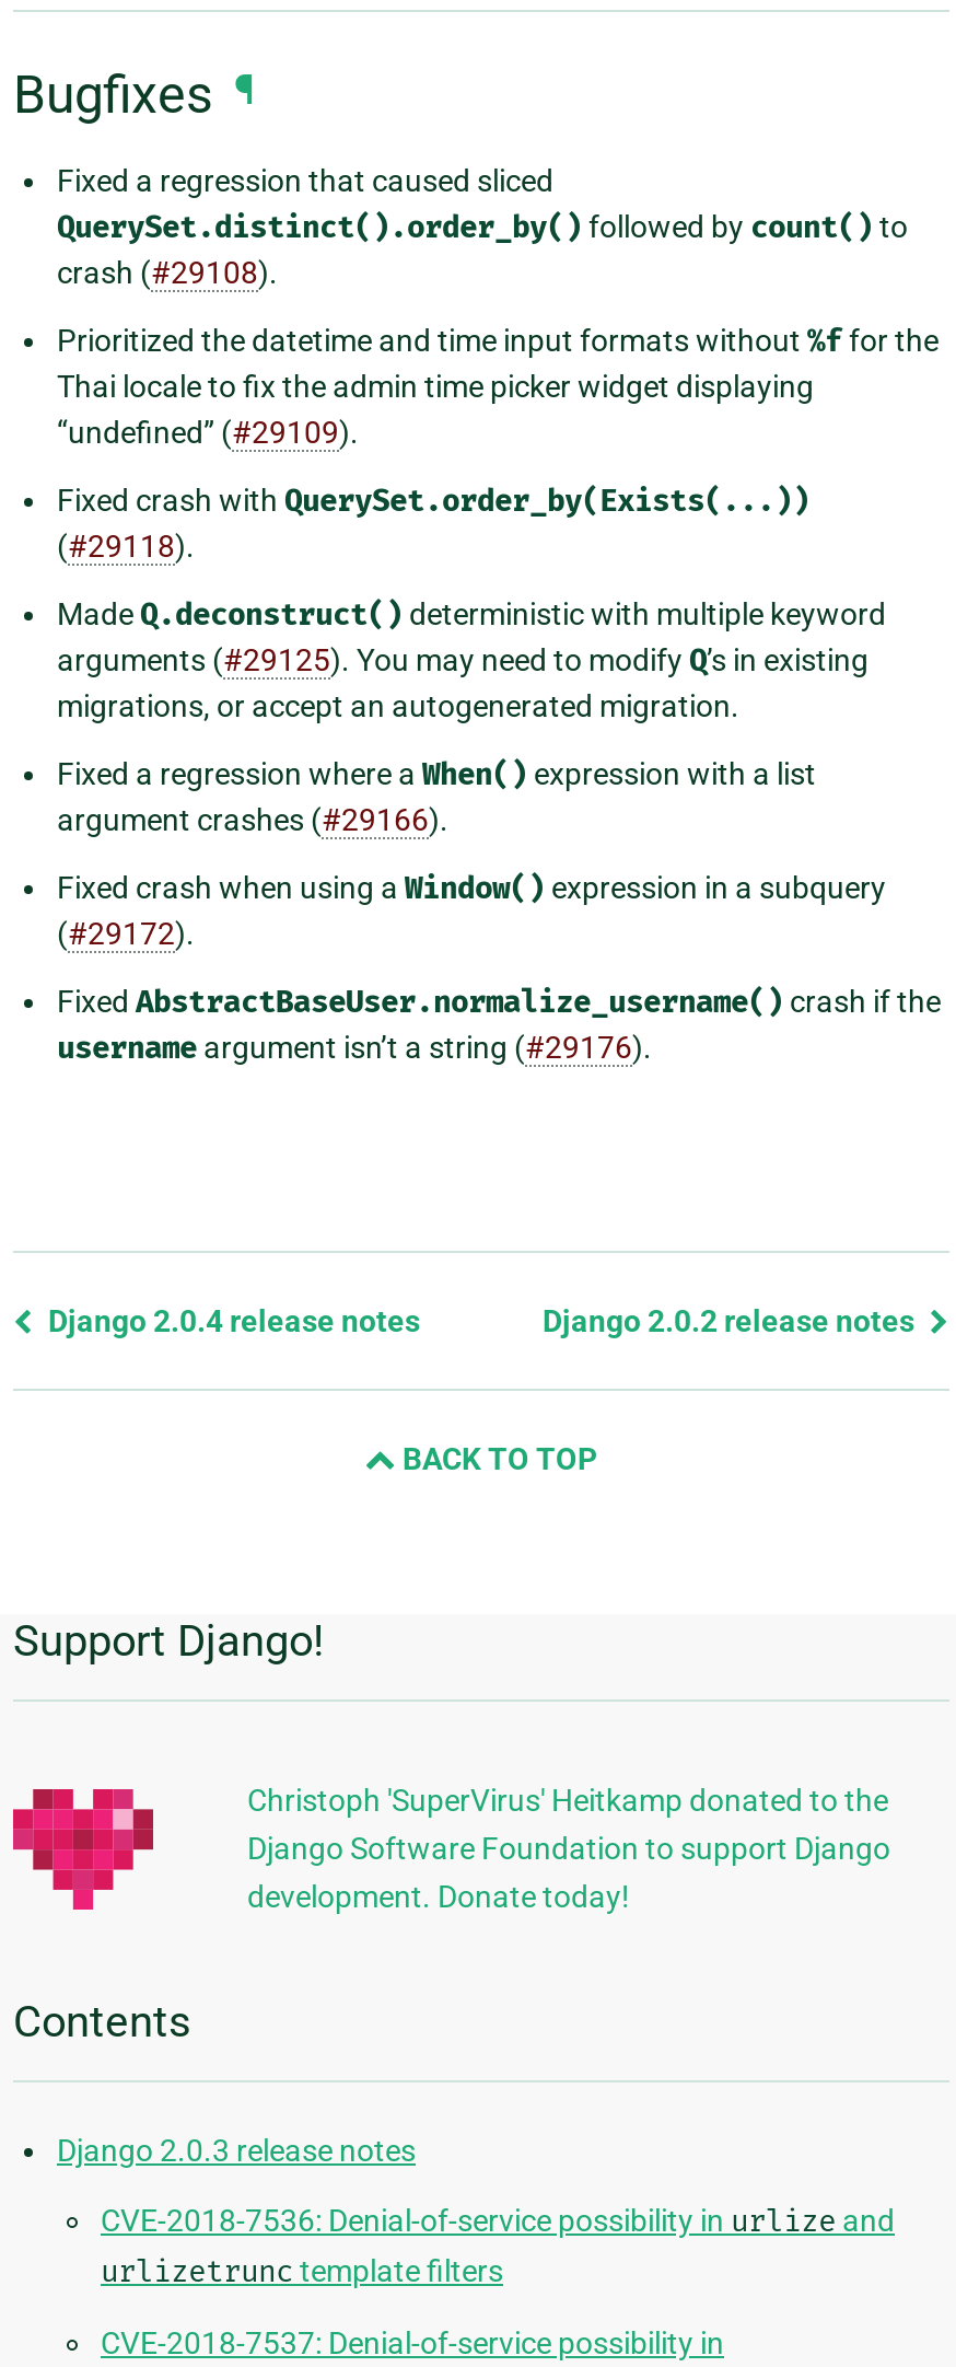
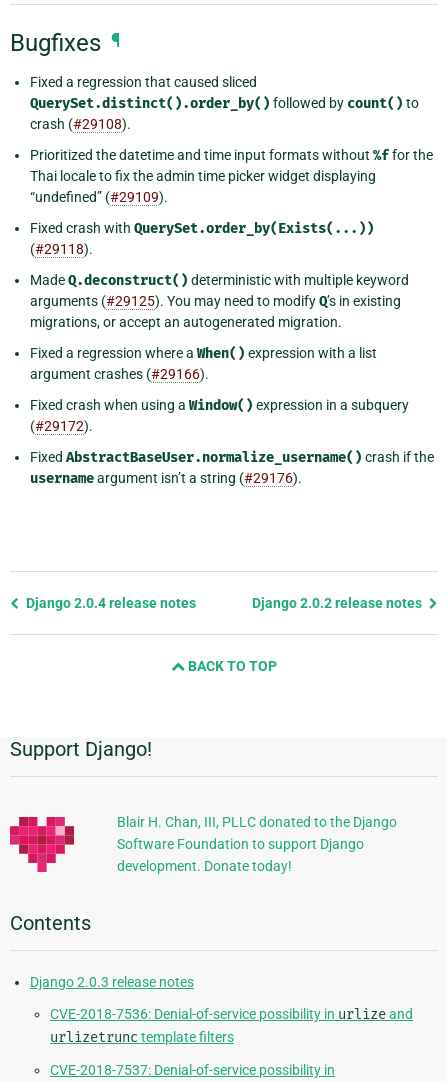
[247,1782,890,1866] Christoph 'SuperVirus' Heitkamp donated to the | Django Software Foundation to support Django -> [117,814,397,852] Blair H. Chan, III, PLLC donated to the Django | Software Foundation to support Django

